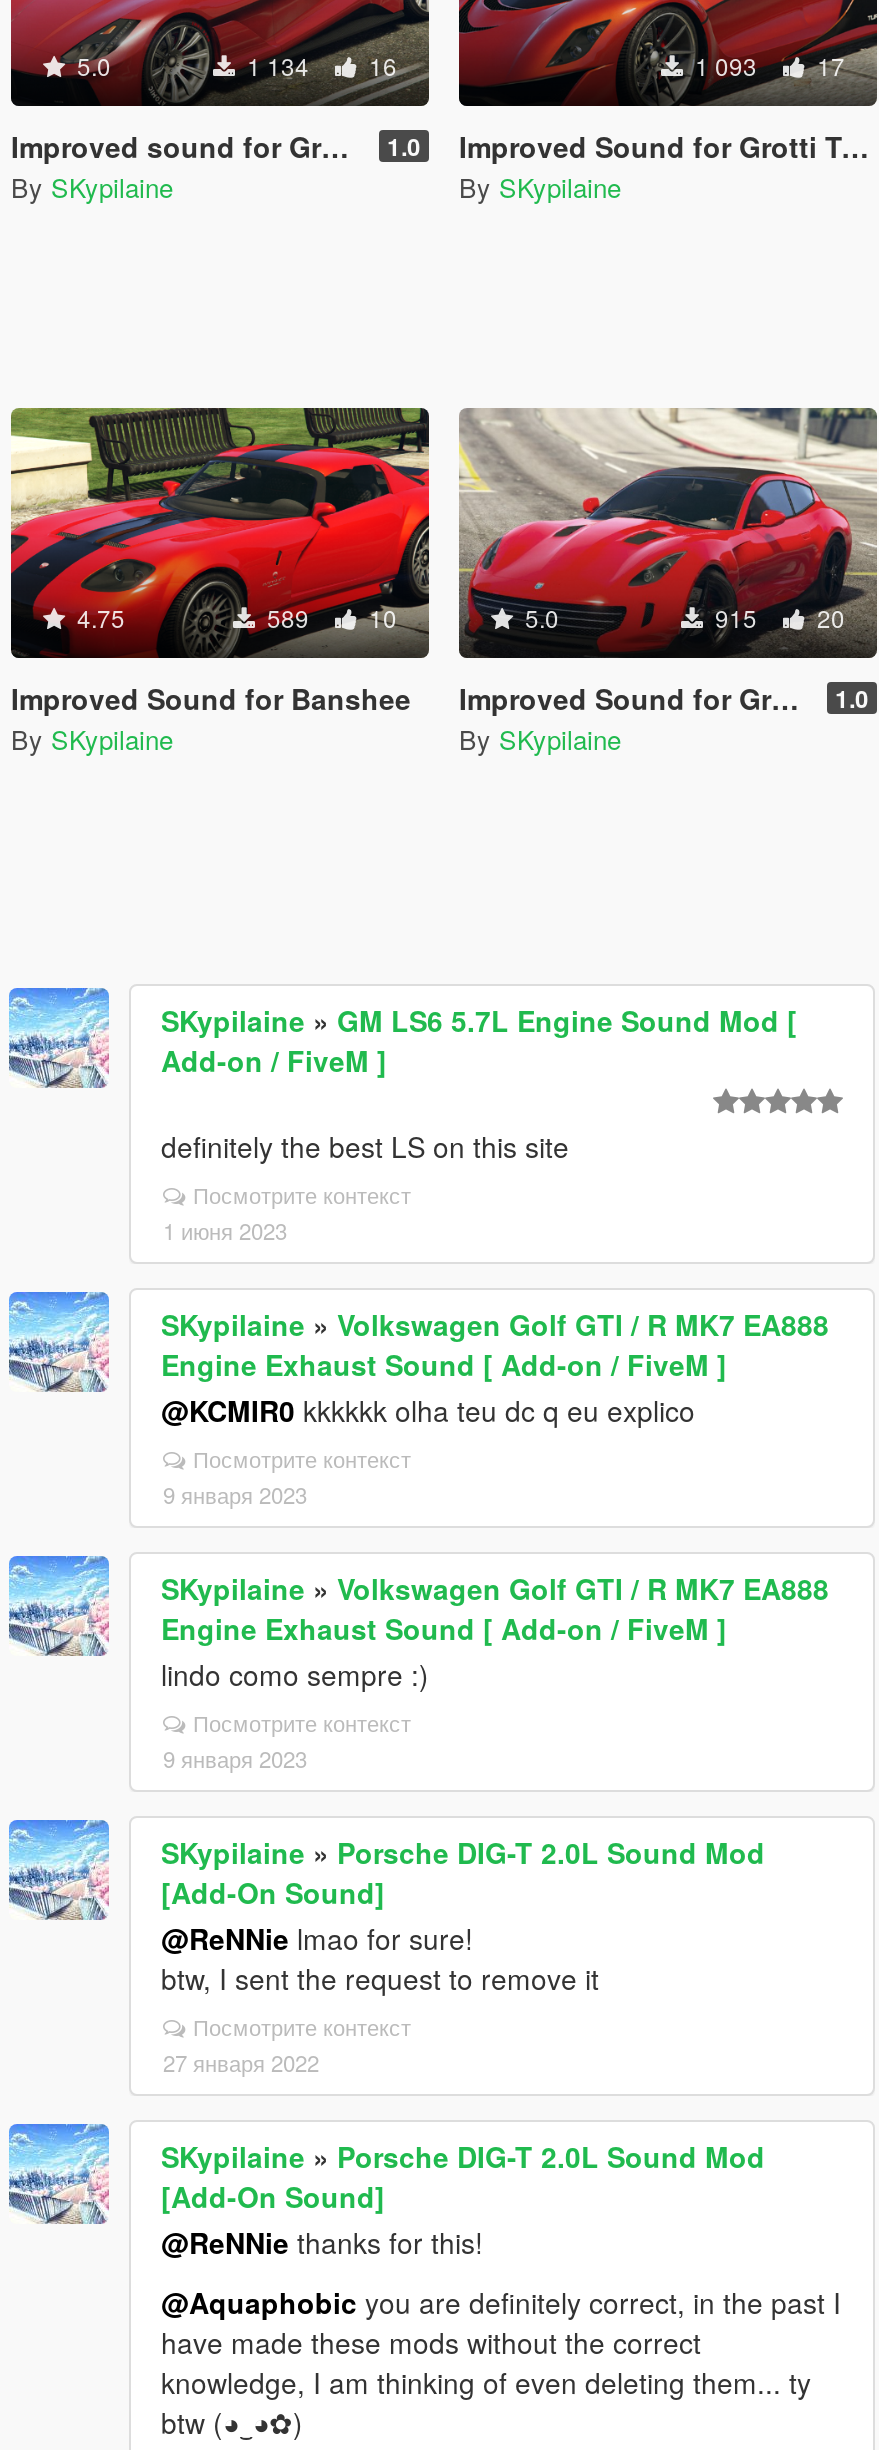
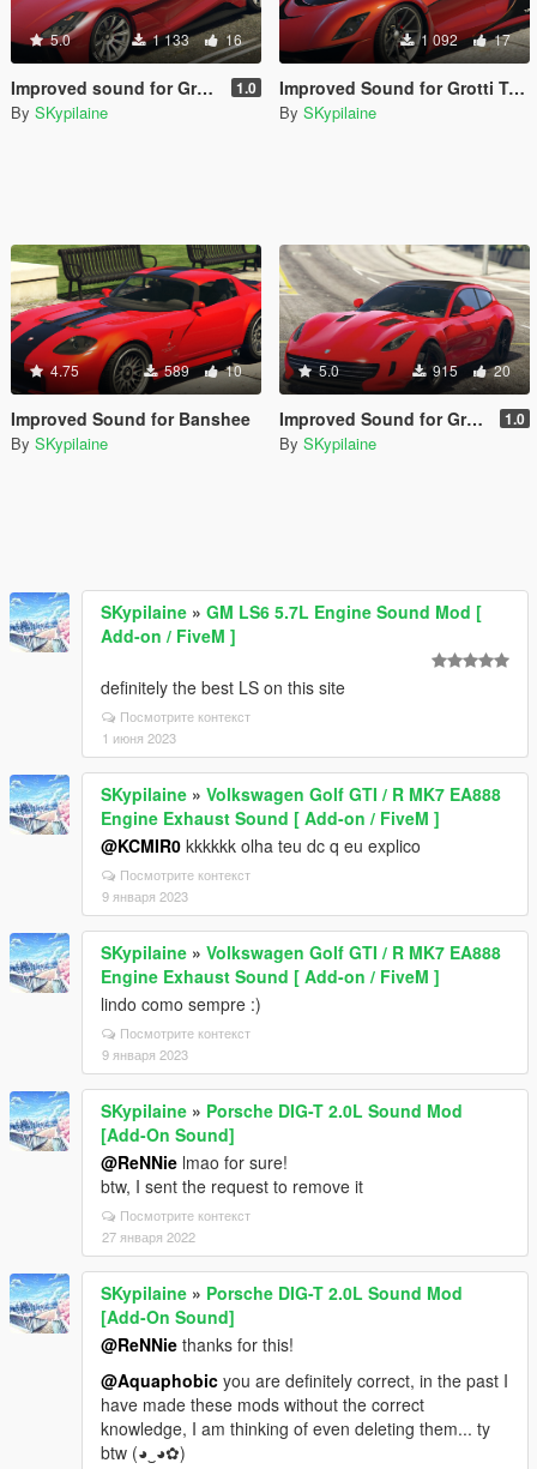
[241,48,397,82] 1 134 16 -> [149,29,242,49] 1 133 16
[689,48,763,82] 1 093 -> [417,29,461,49] 1 092

